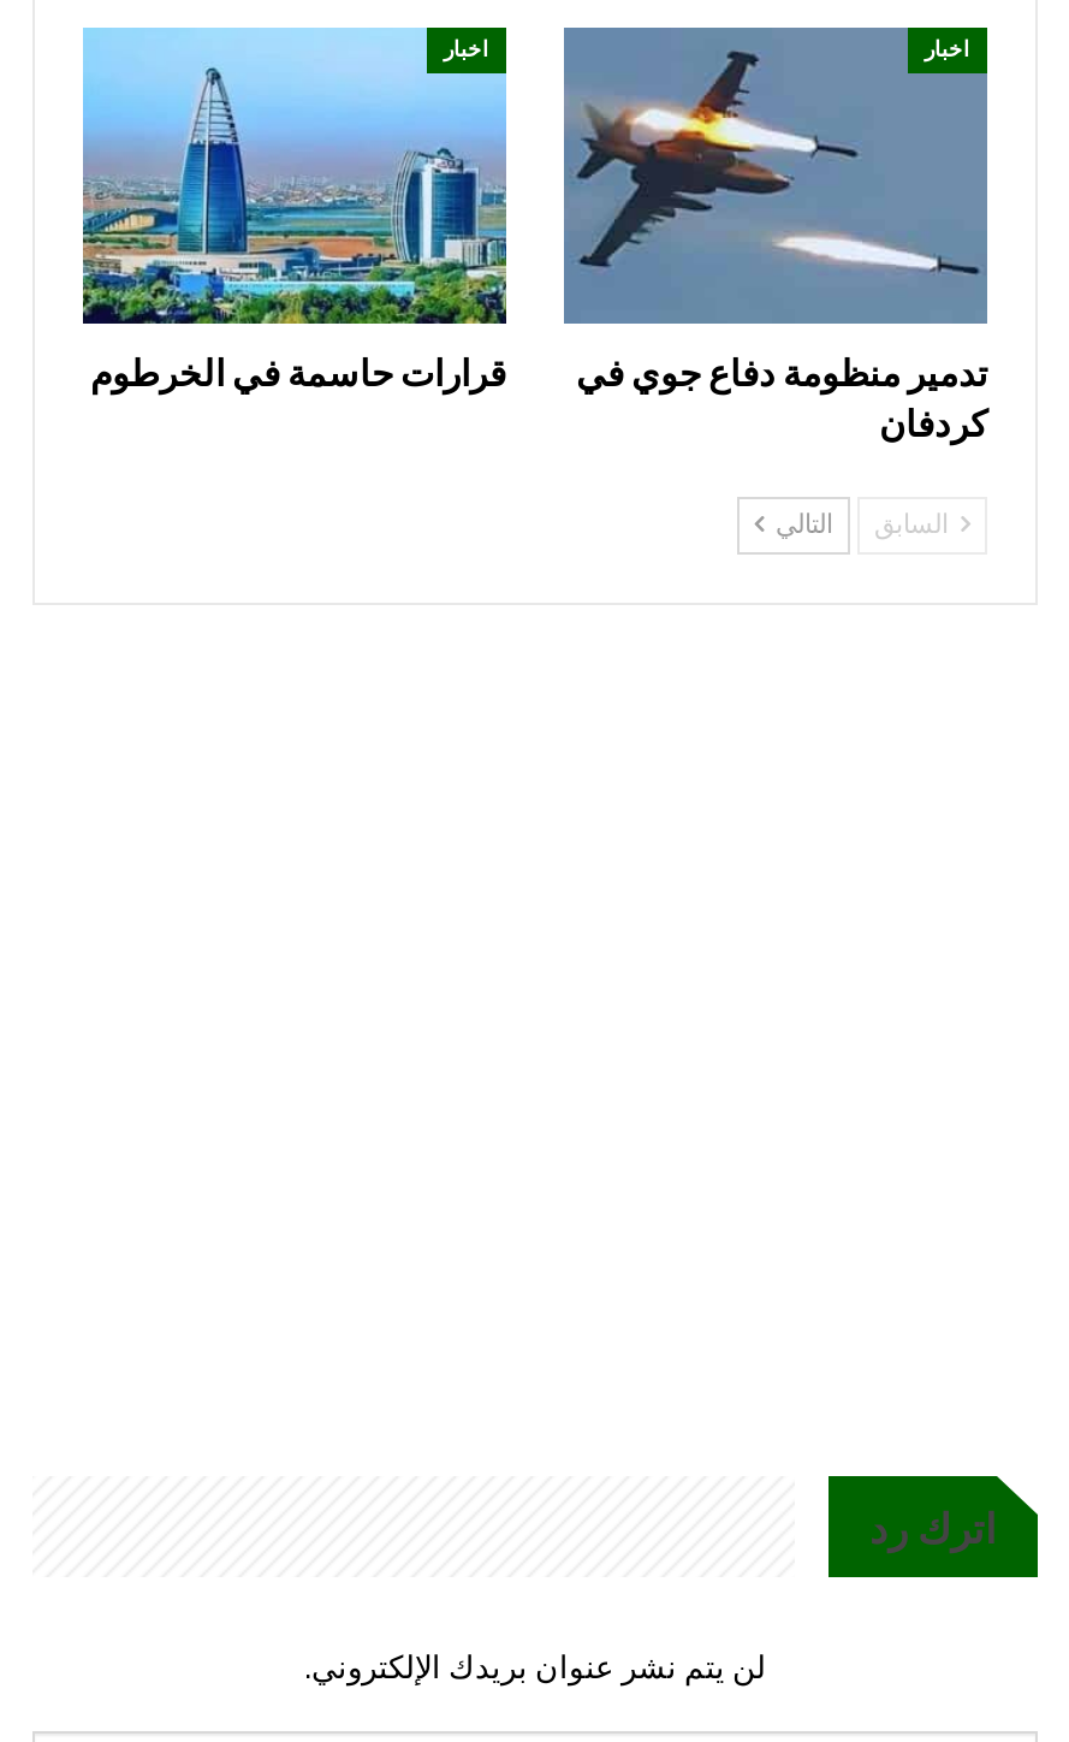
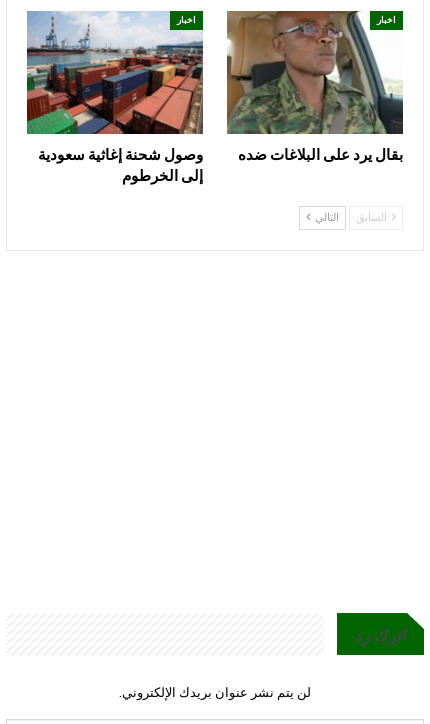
[81,28,509,399] [image] | قرارات حاسمة في الخرطوم -> [26,11,204,186] [image] | وصول شحنة إغاثية سعودية | إلى الخرطوم
[562,25,990,449] [image] | تدمير منظومة دفاع جوي في | كردفان -> [226,10,404,165] [image] | بقال يرد على البلاغات ضده

